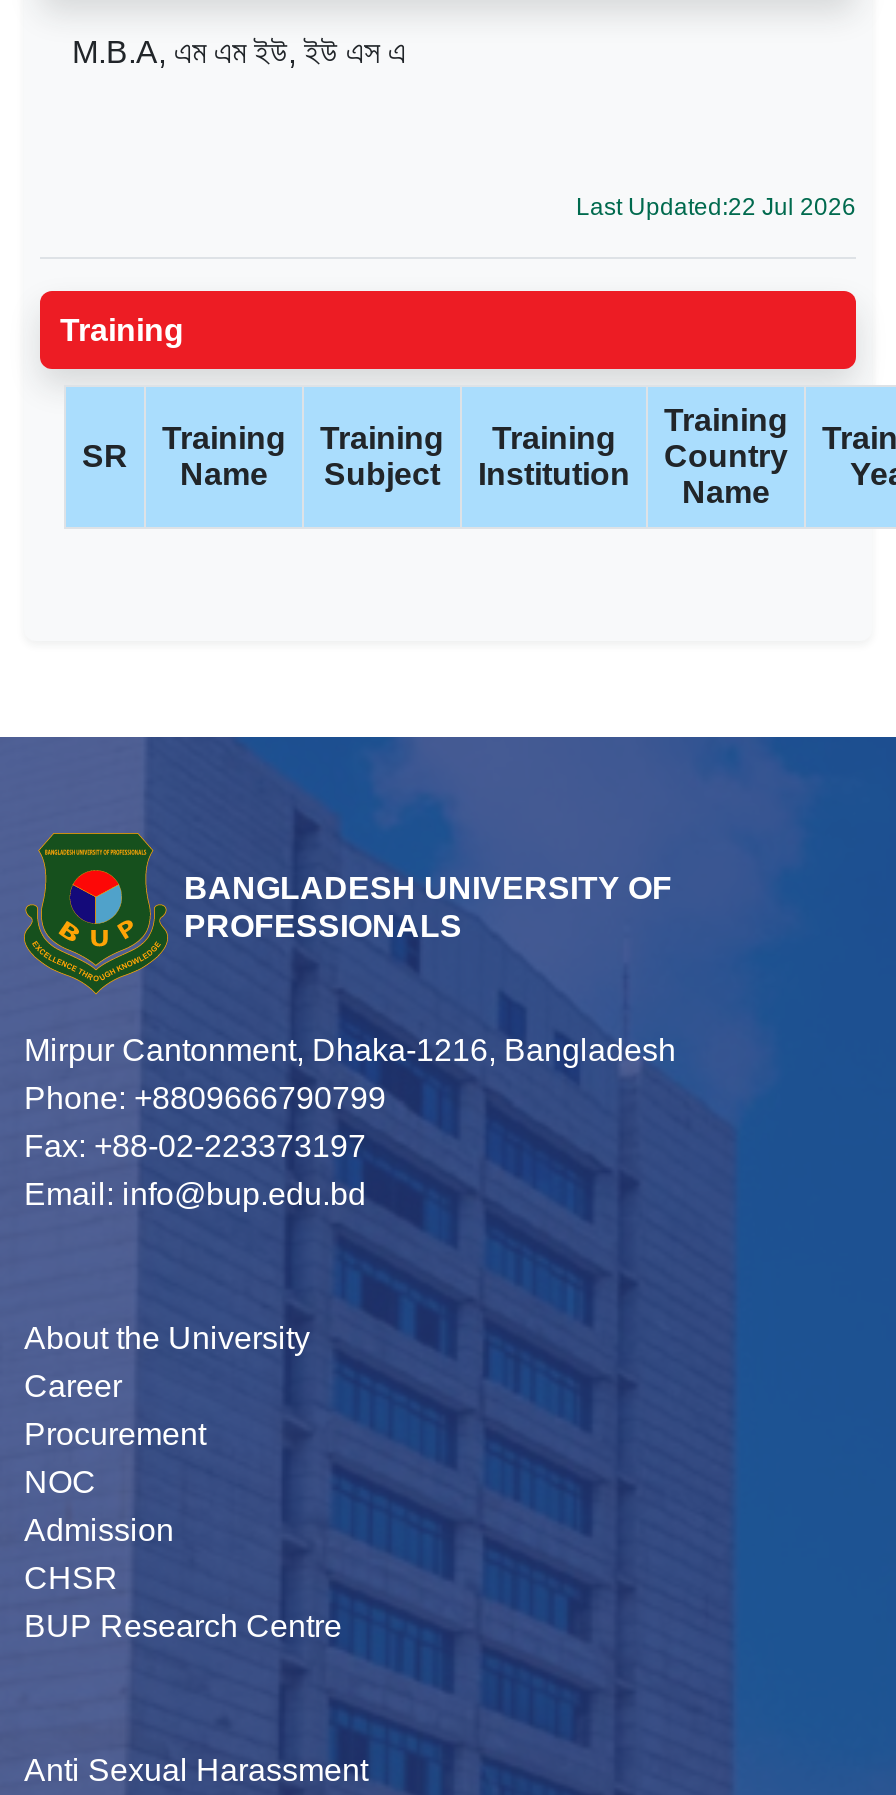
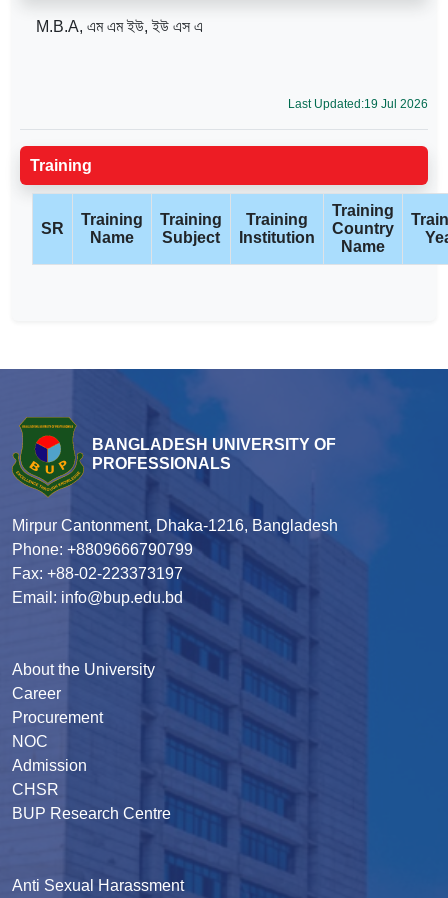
[576,193,856,221] Last Updated:22 Jul 2026 -> [288,97,428,111] Last Updated:19 Jul 2026

